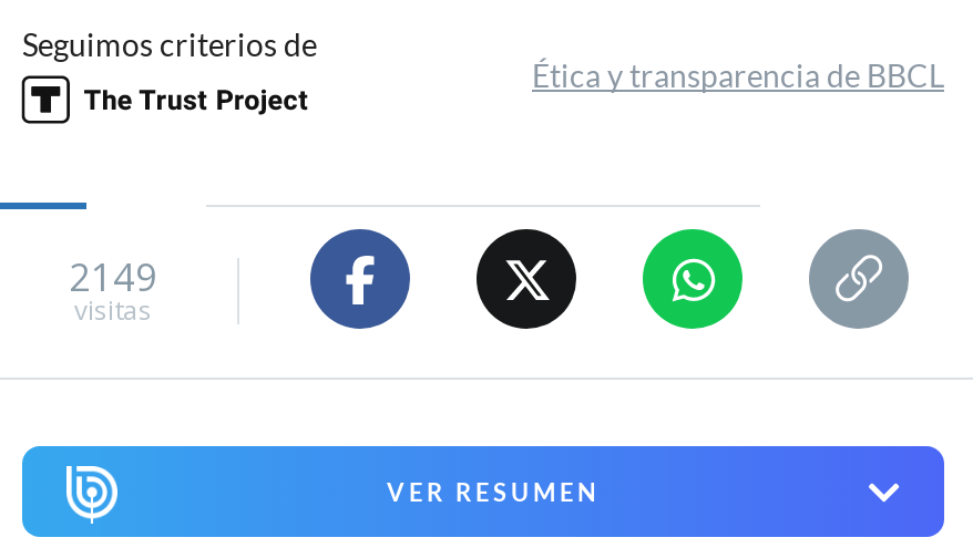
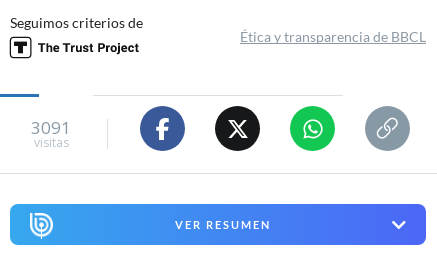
[69,251,157,302] 2149 -> [31,116,71,139] 3091

